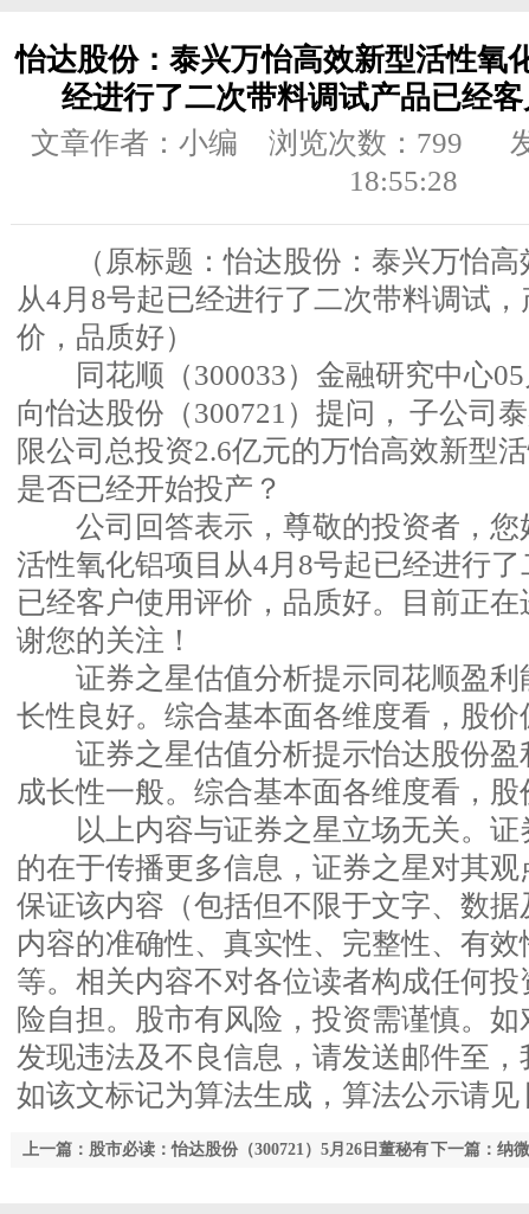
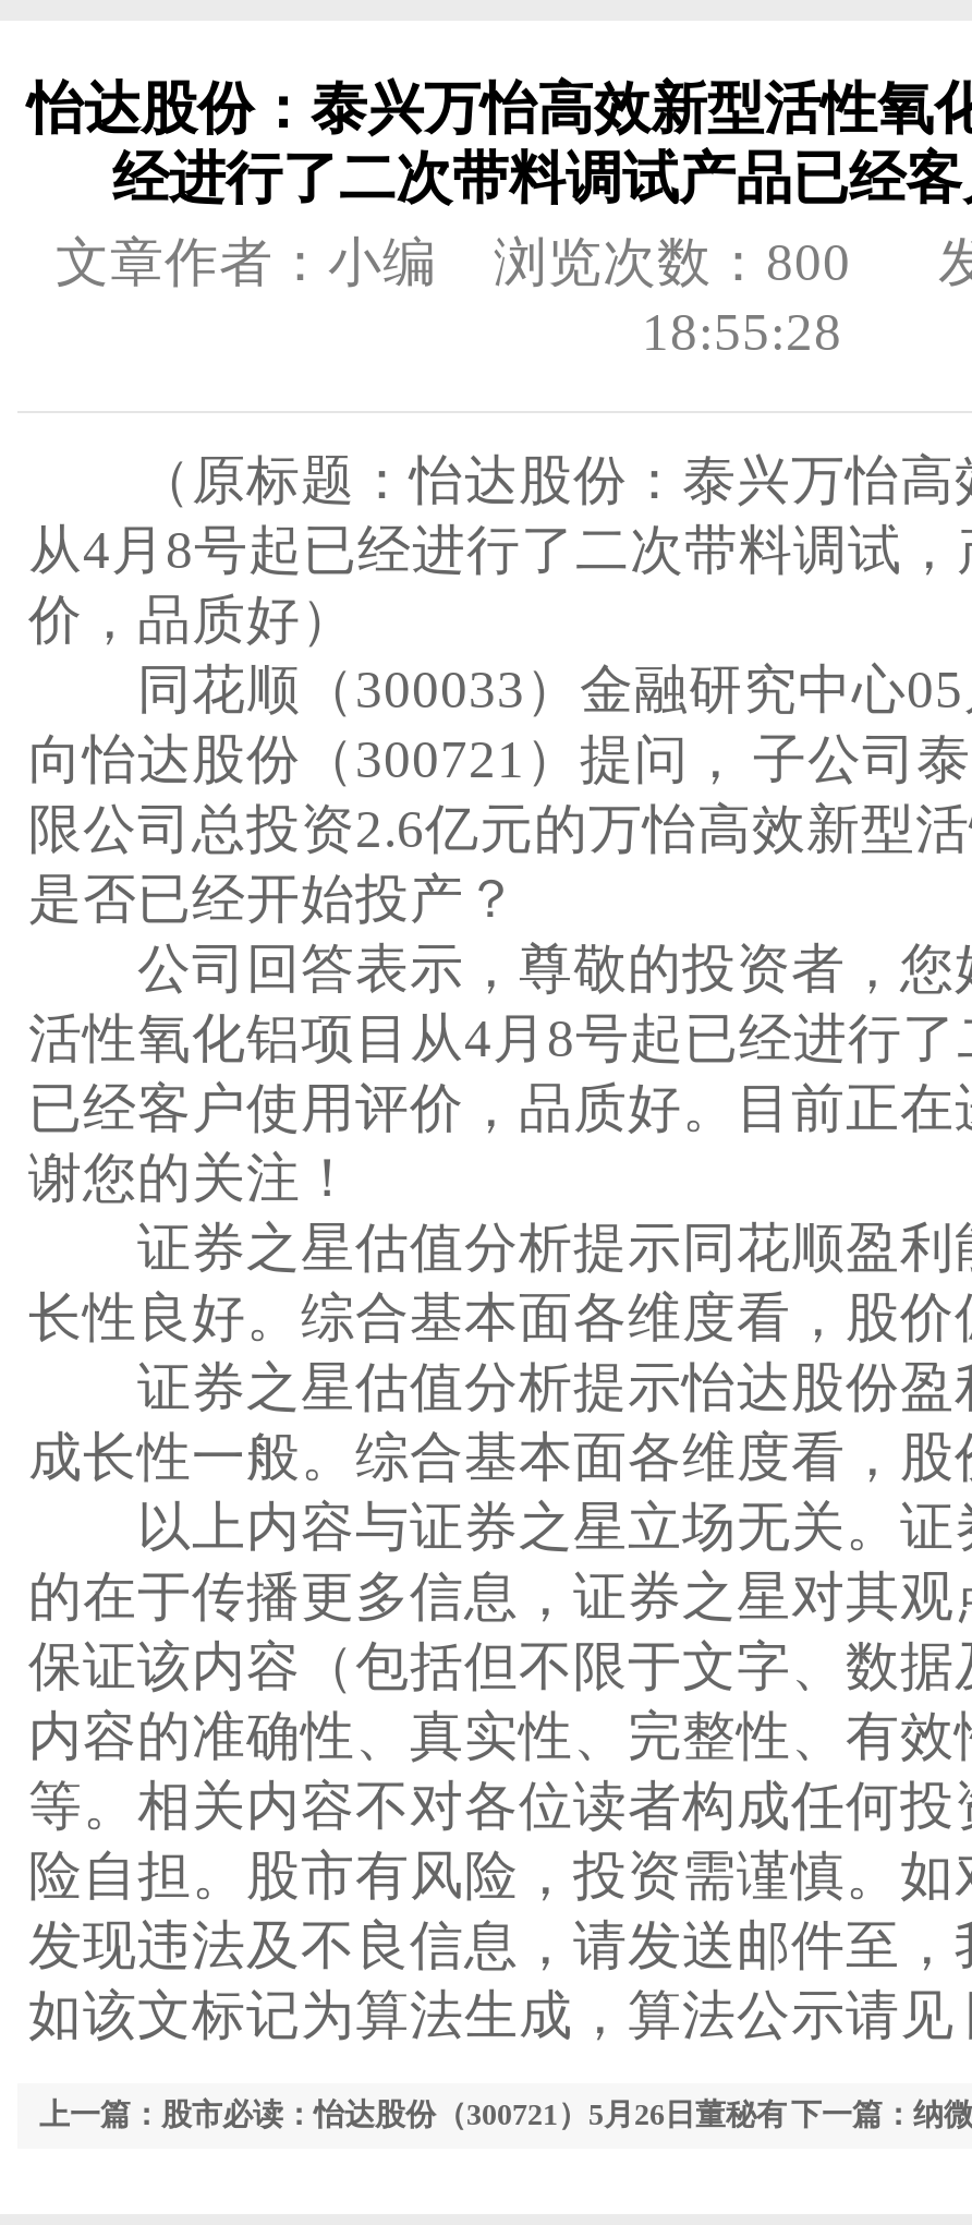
[269,127,463,159] 浏览次数：799 -> [494,232,851,291] 浏览次数：800

